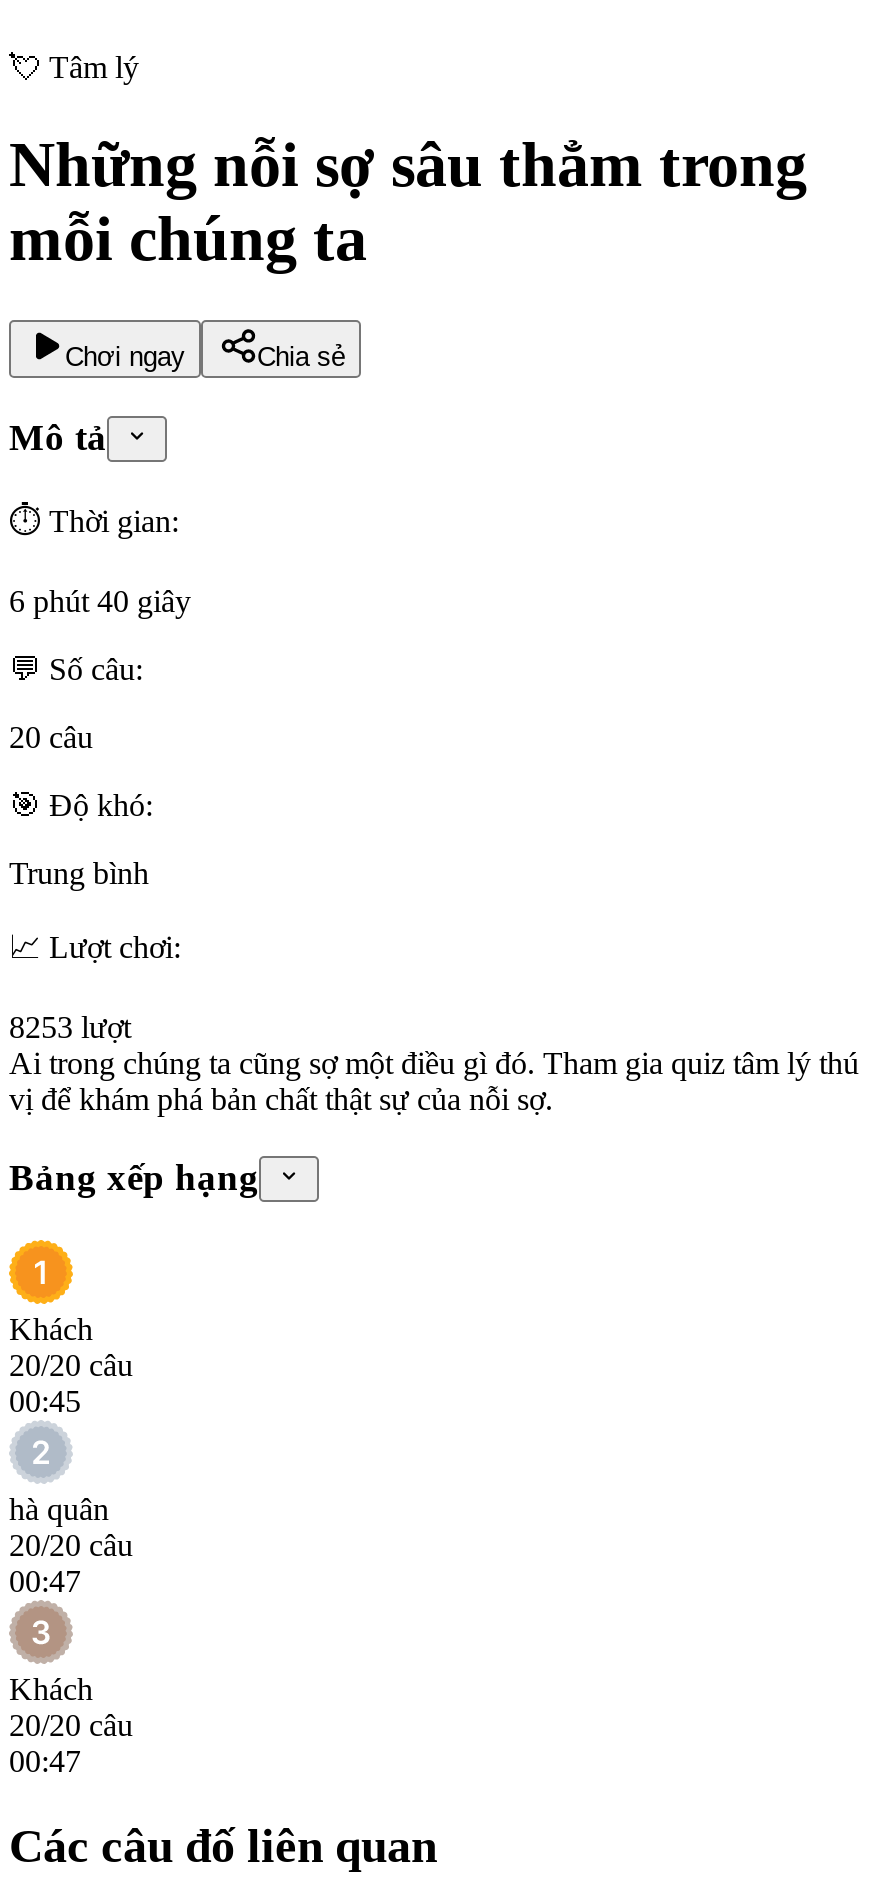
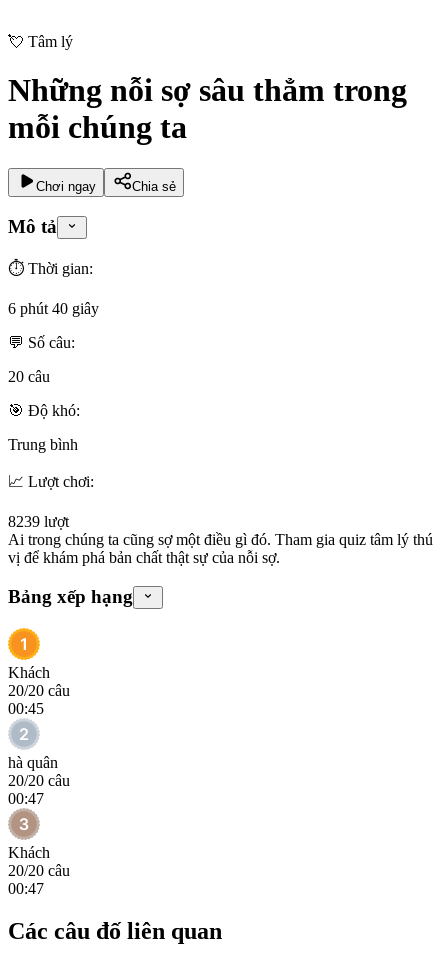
[9,1011,131,1045] 8253 lượt -> [8,513,69,530] 8239 lượt

